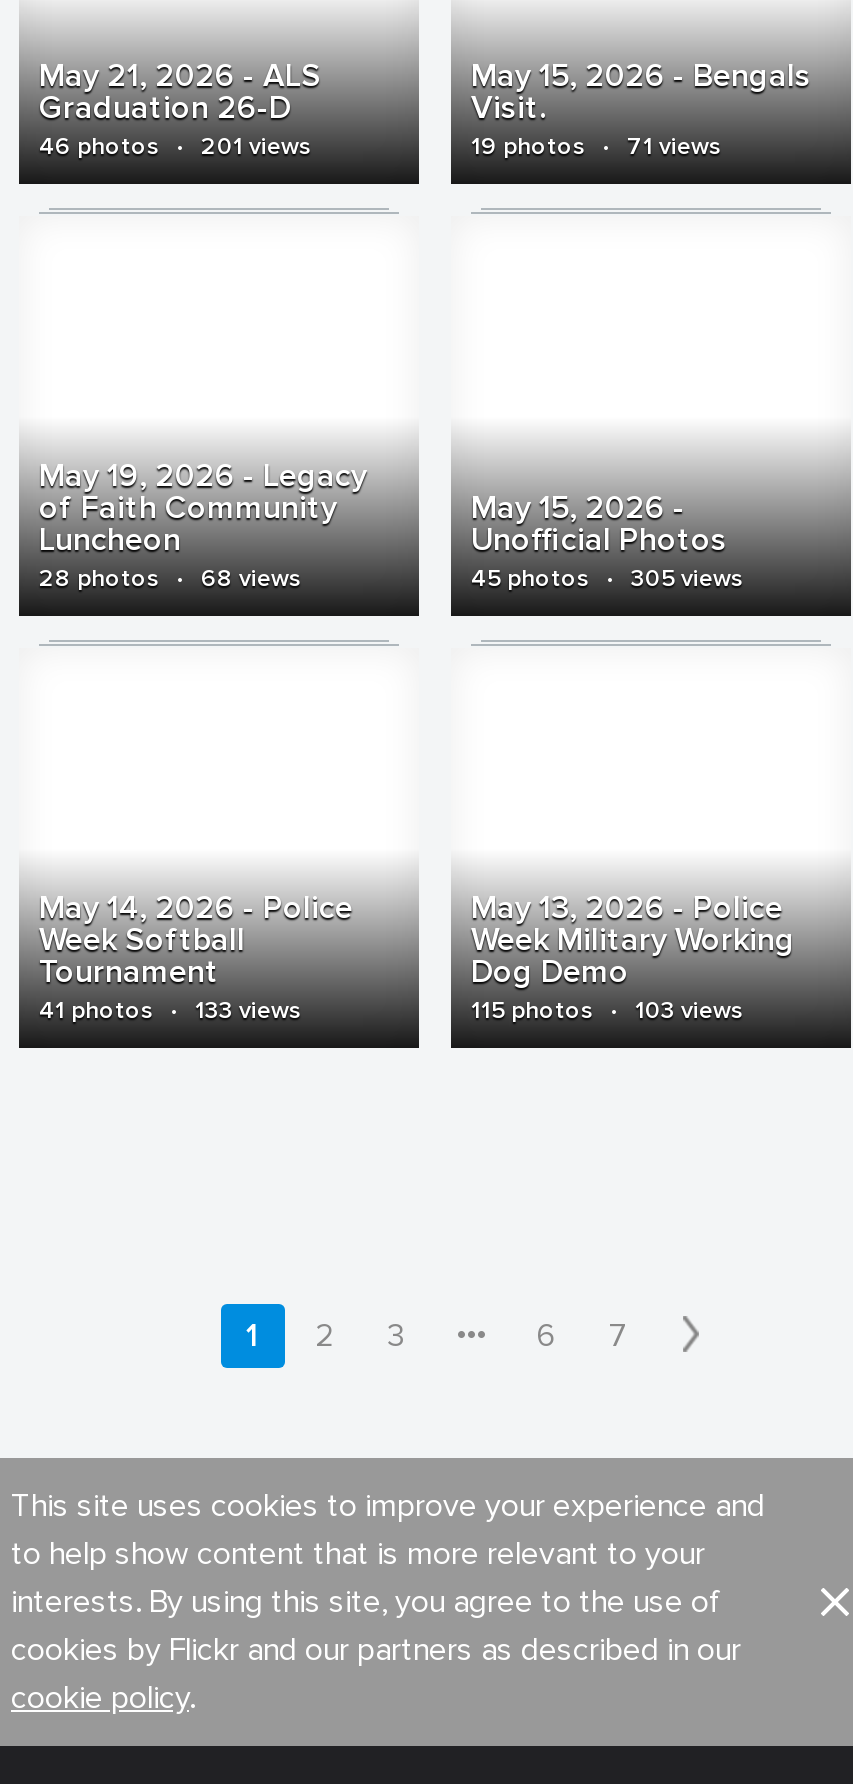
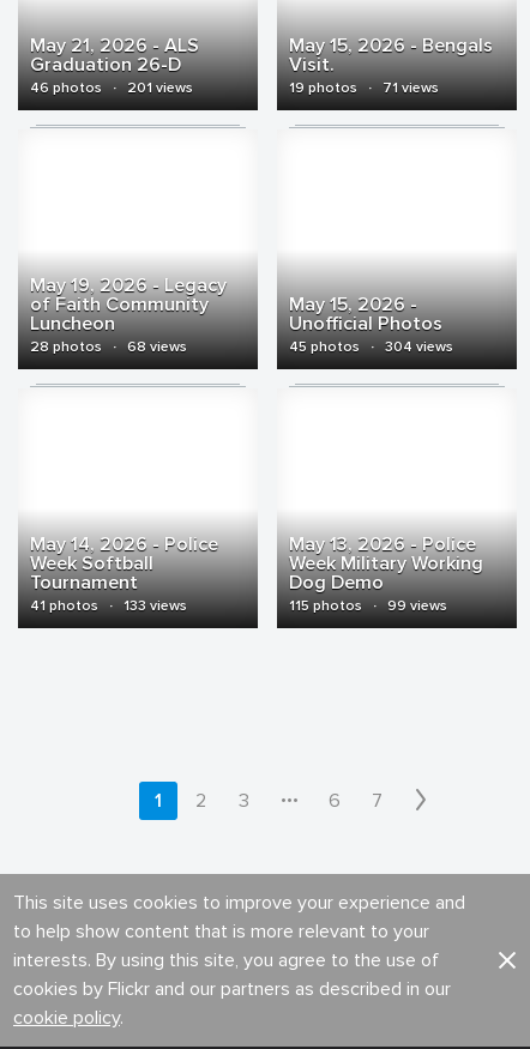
[471,564,743,594] 45 photos · 305 views -> [289,338,453,356] 45 photos · 304 views
[471,996,743,1026] 115 photos · 103 views -> [289,597,447,615] 115 photos · 99 views

